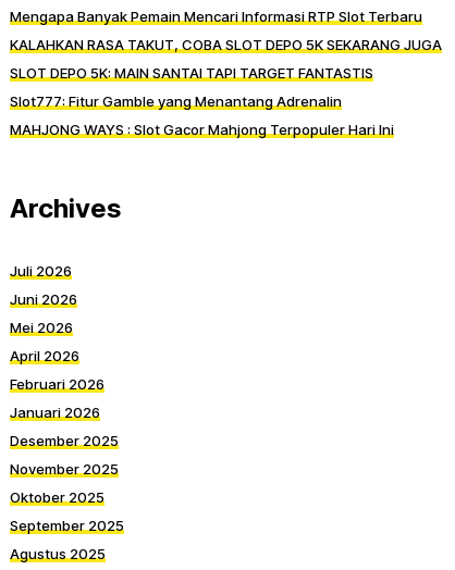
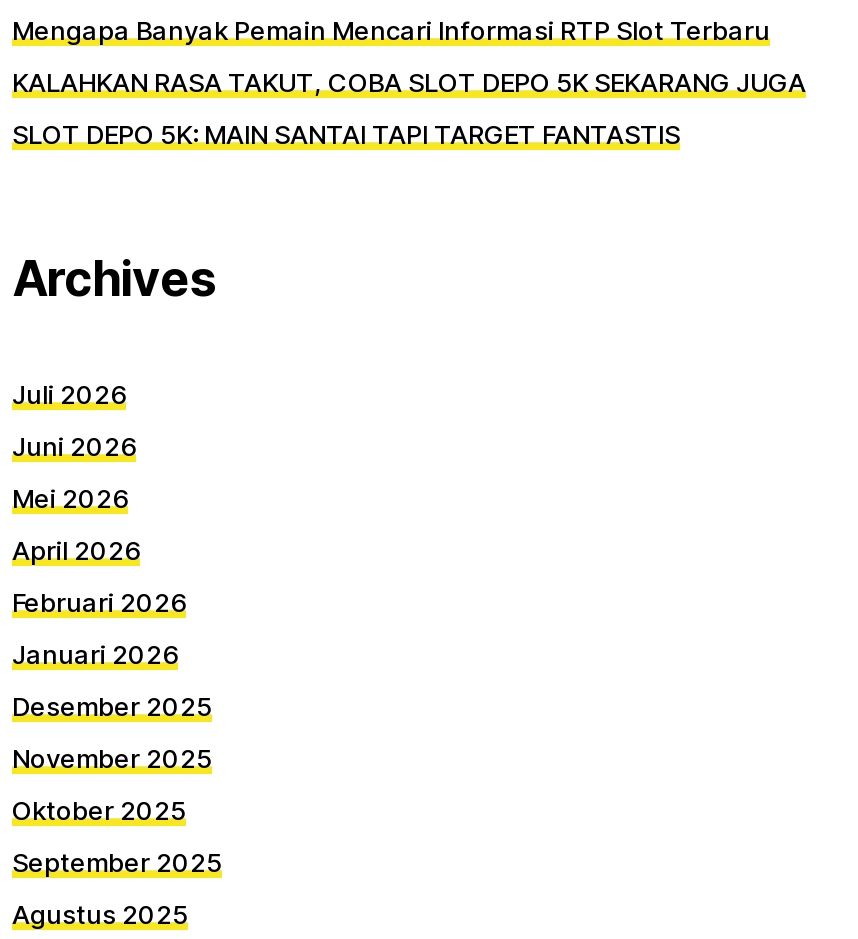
[10,92,394,138] Slot777: Fitur Gamble yang Menantang Adrenalin | MAHJONG WAYS : Slot Gacor Mahjong Terpopuler Hari Ini -> none

